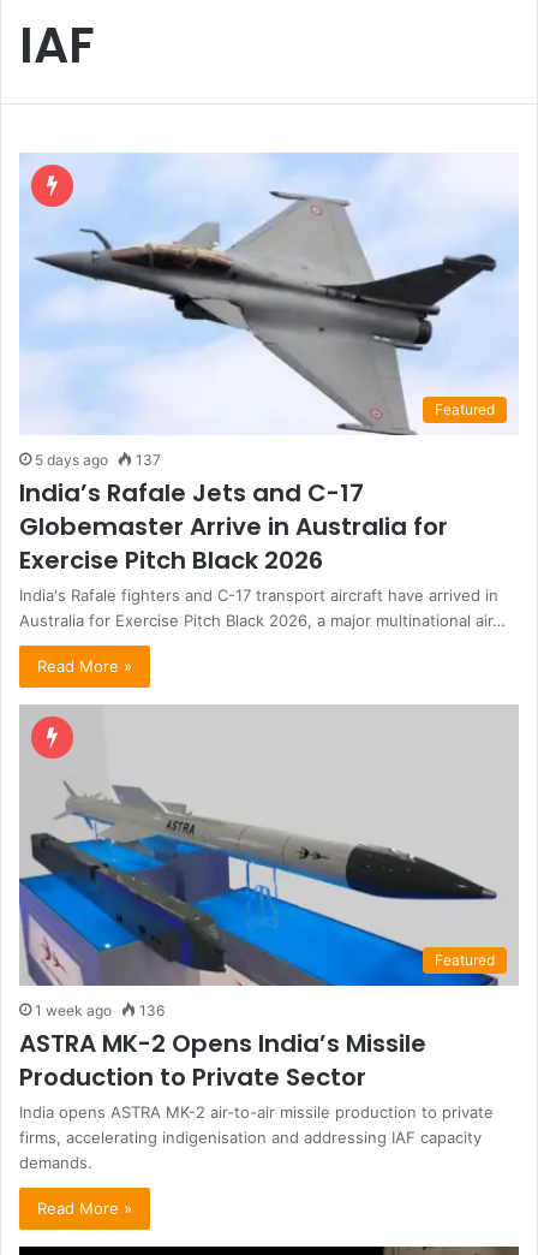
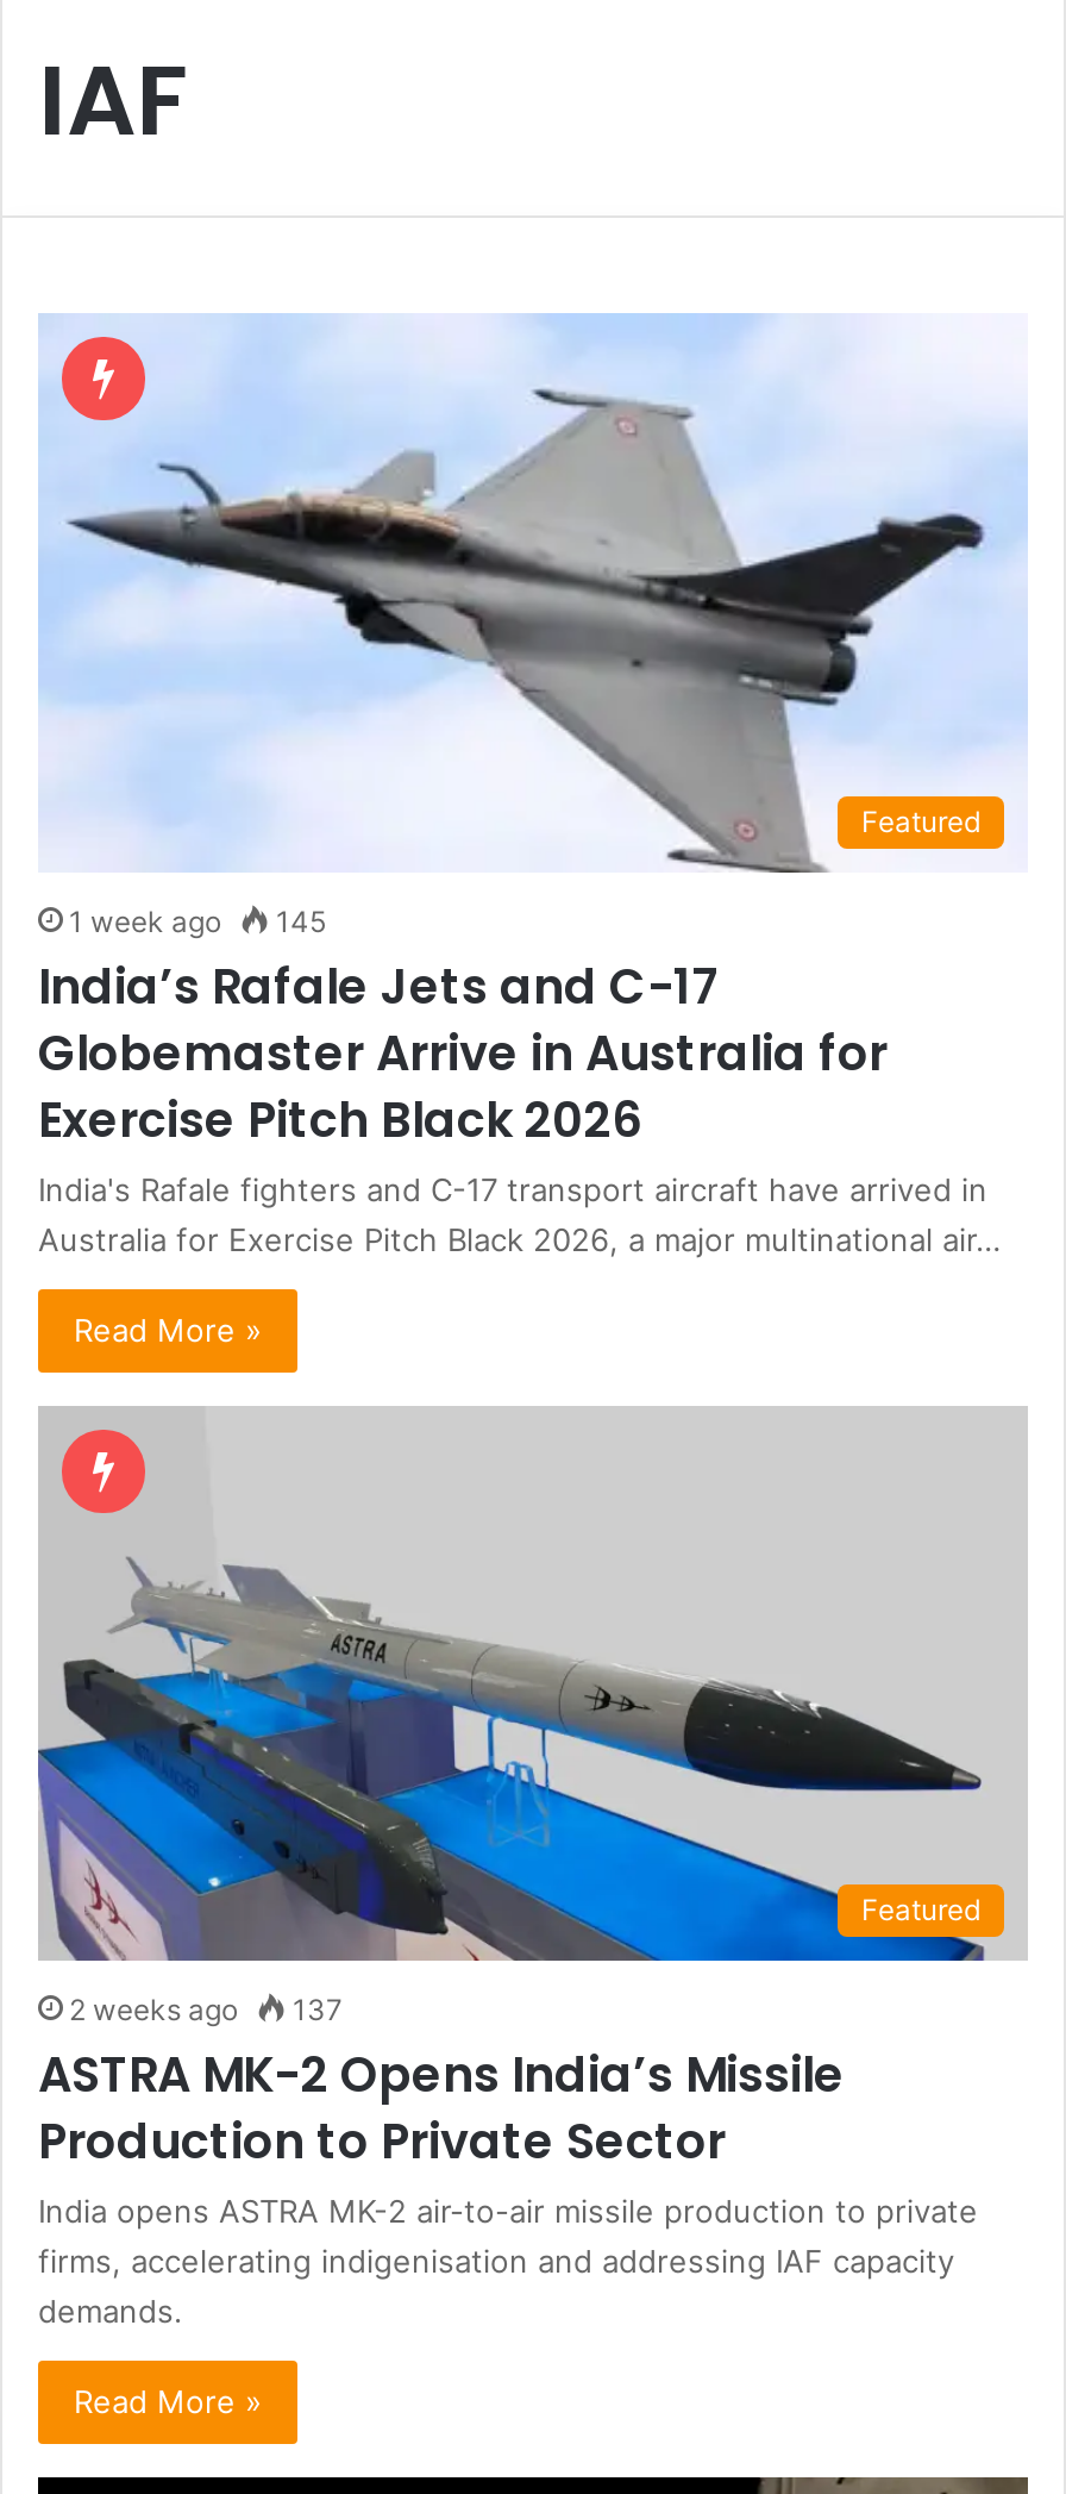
[35,450,108,468] 5 days ago -> [69,903,221,939] 1 week ago
[132,450,161,468] 137 -> [269,903,326,939] 145
[35,1002,112,1020] 1 week ago -> [69,1992,238,2028] 2 weeks ago
[136,1002,165,1020] 136 -> [286,1992,343,2028] 137

